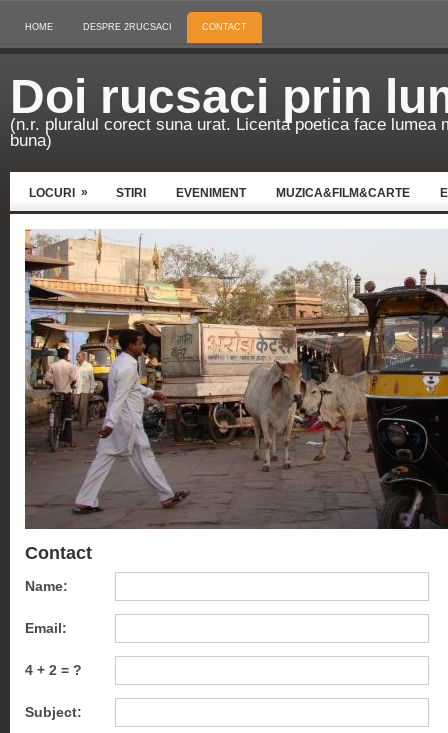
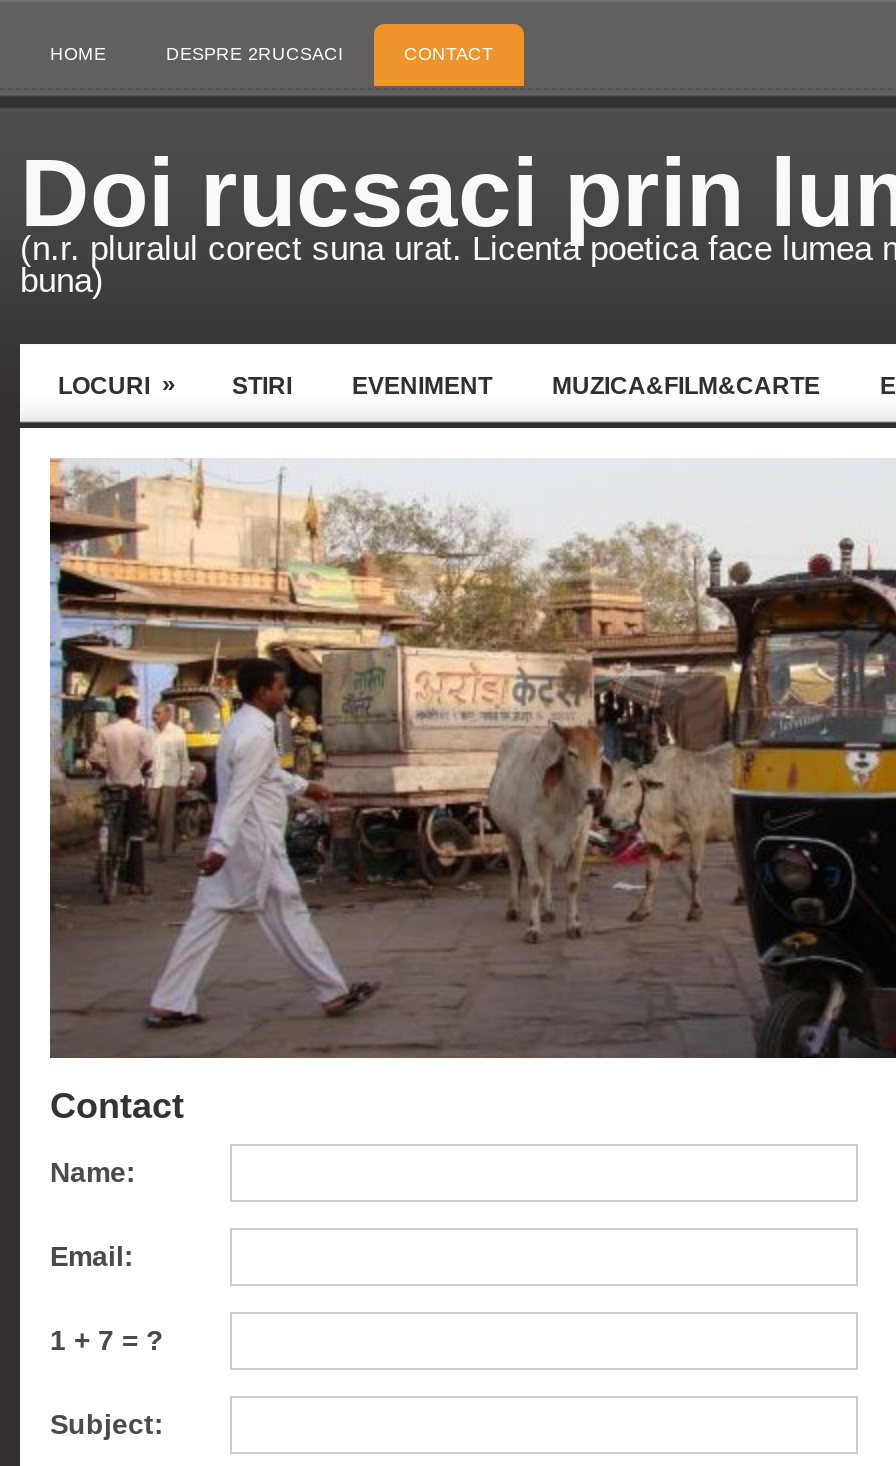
[25,662,82,678] 4 + 2 = ? -> [50,1324,164,1356] 1 + 7 = ?

